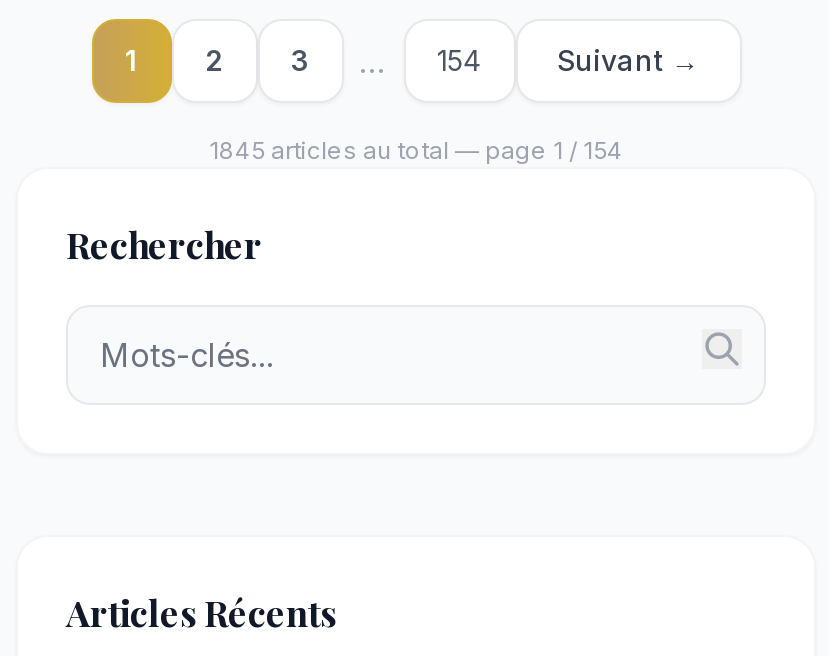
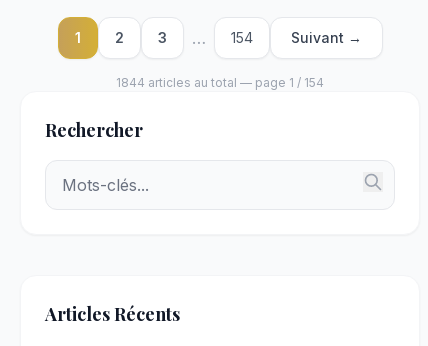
[209,135,623,165] 1845 articles au total — page 1 / 154 -> [116,75,324,90] 1844 articles au total — page 1 / 154

